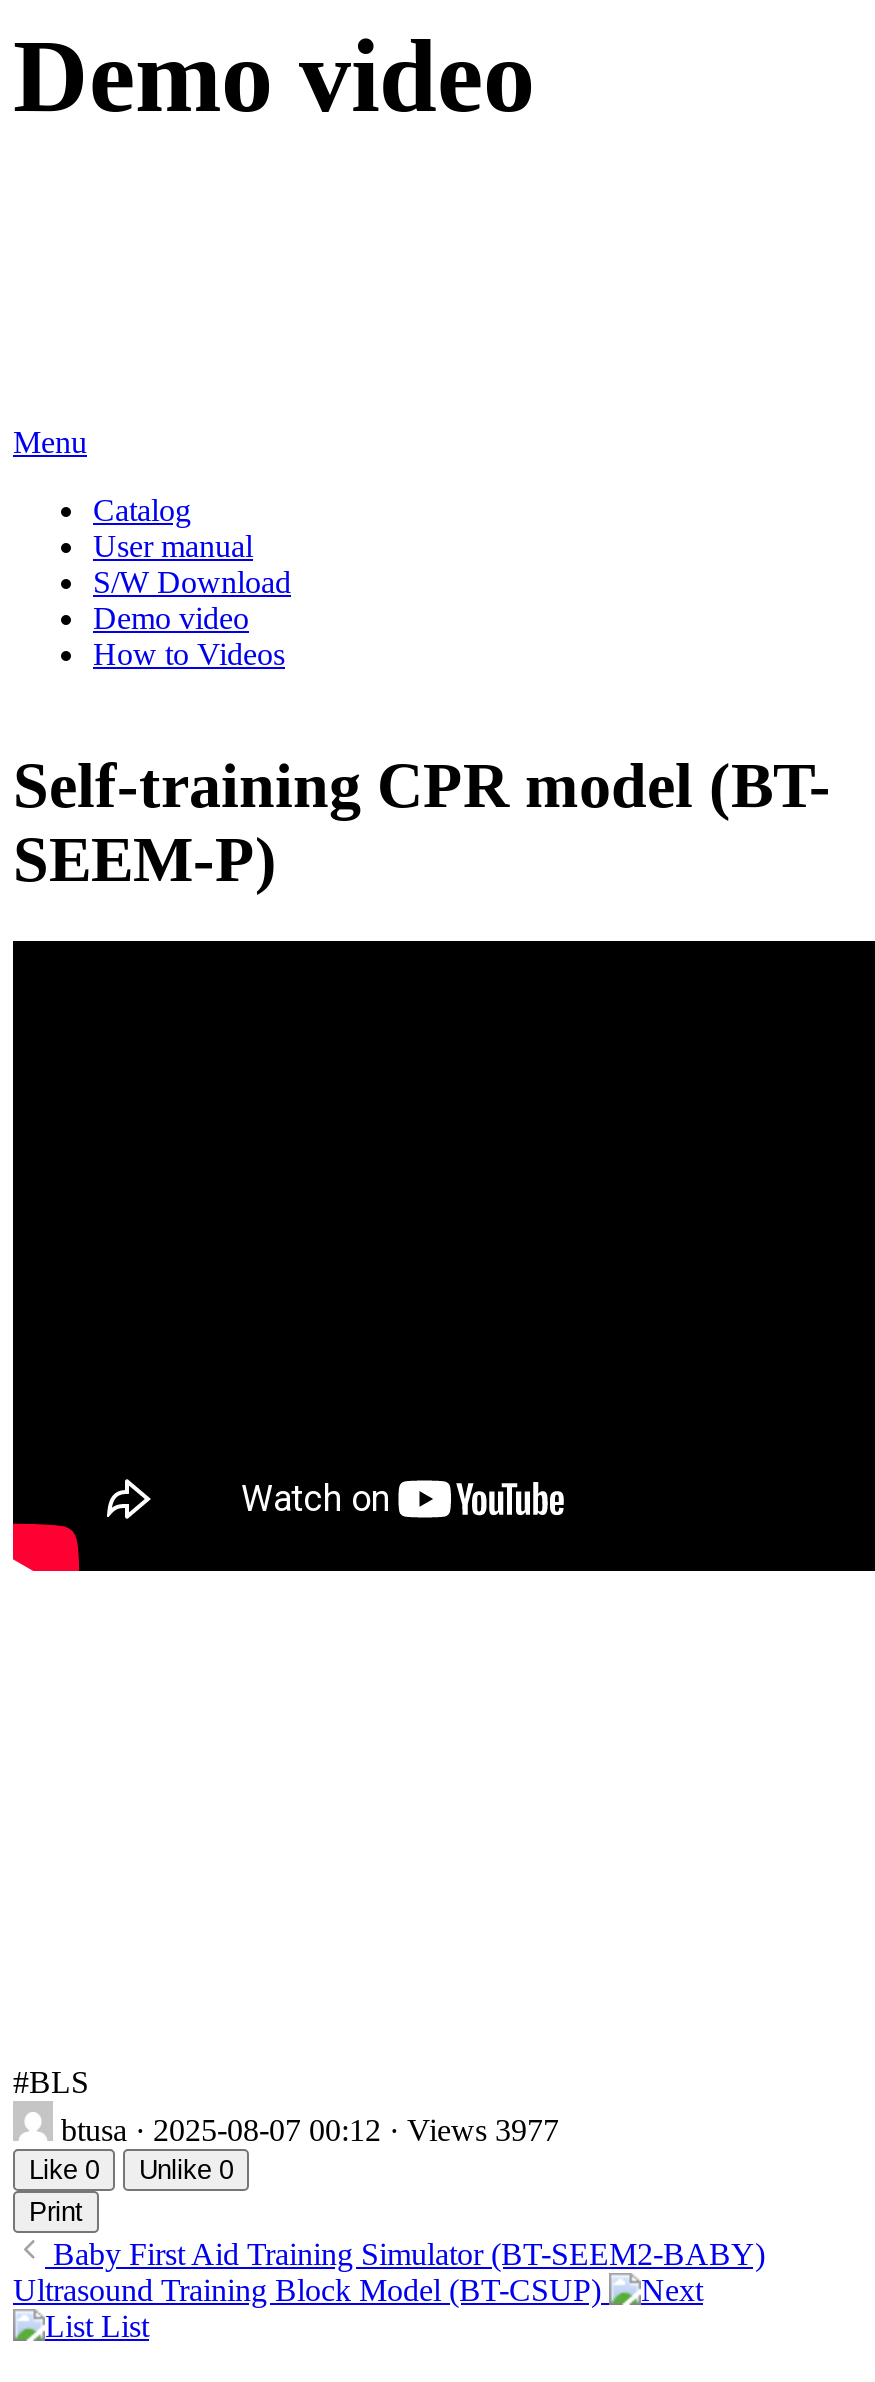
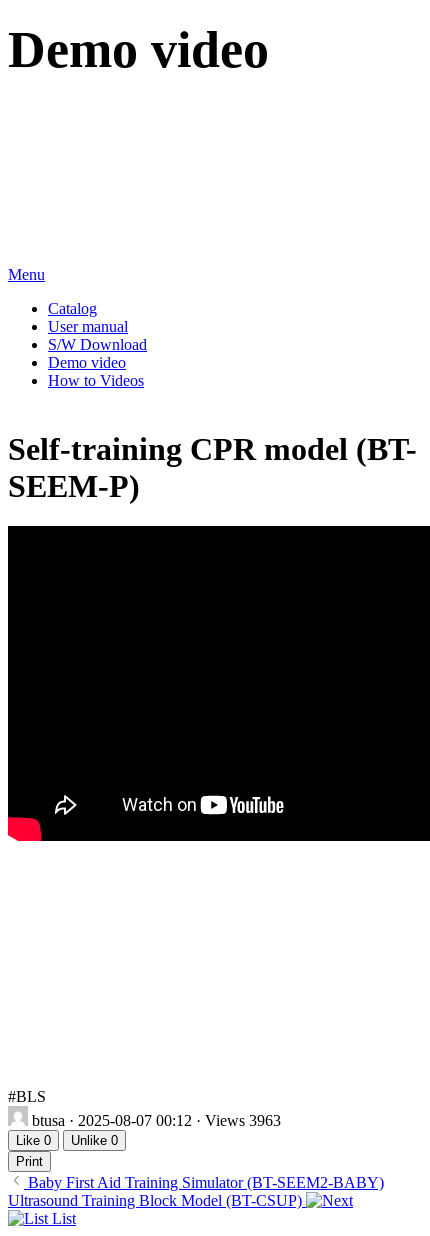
[53,2113,559,2147] btusa · 2025-08-07 00:12 · Views 3977 -> [28,1112,281,1129] btusa · 2025-08-07 00:12 · Views 3963

